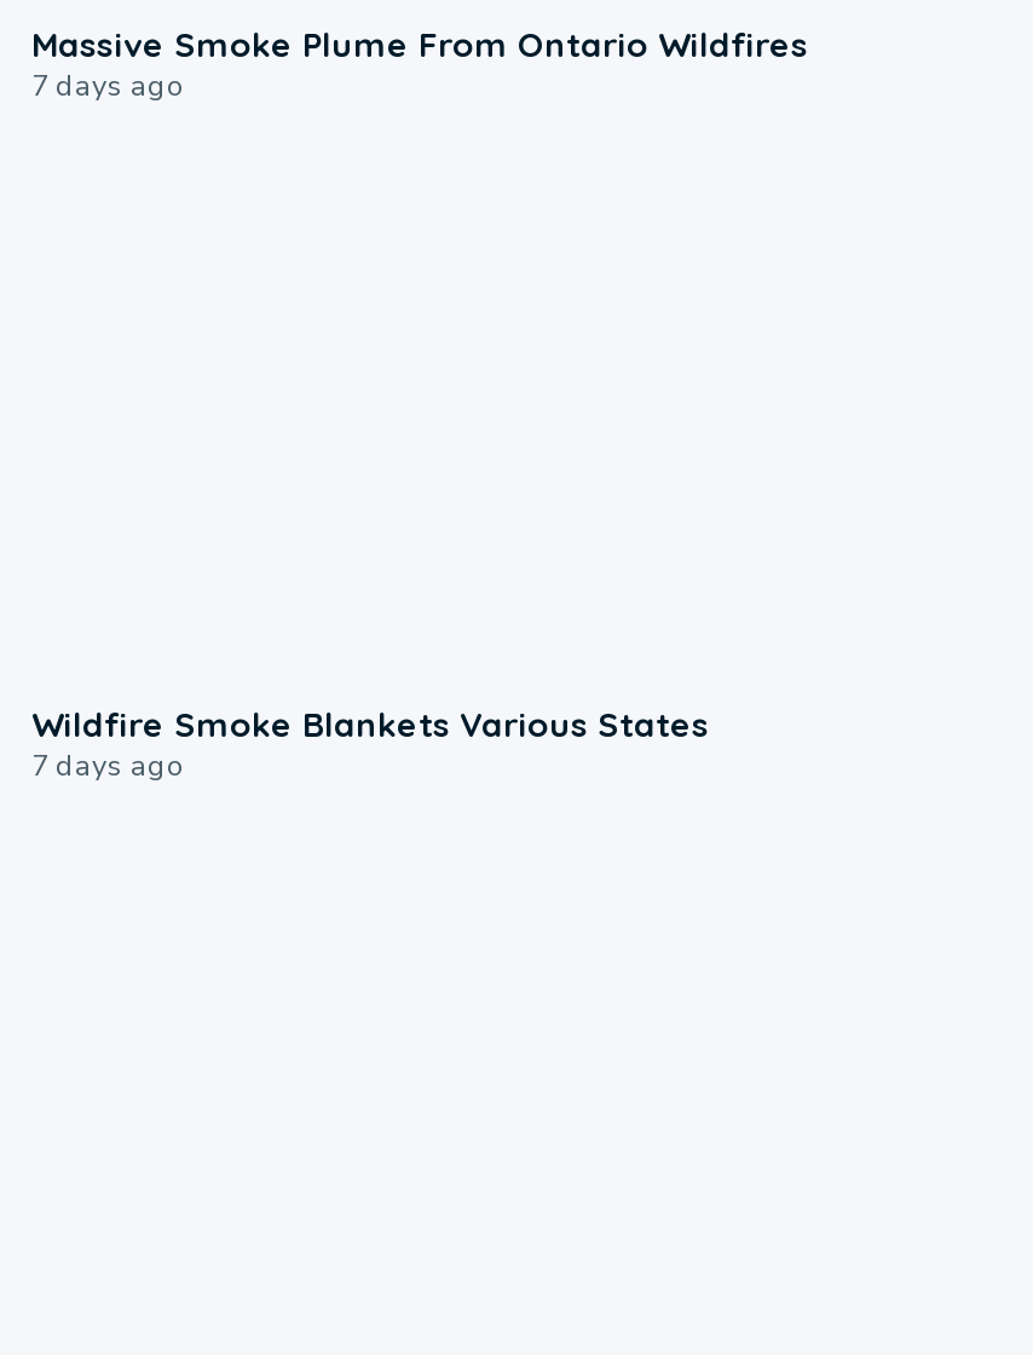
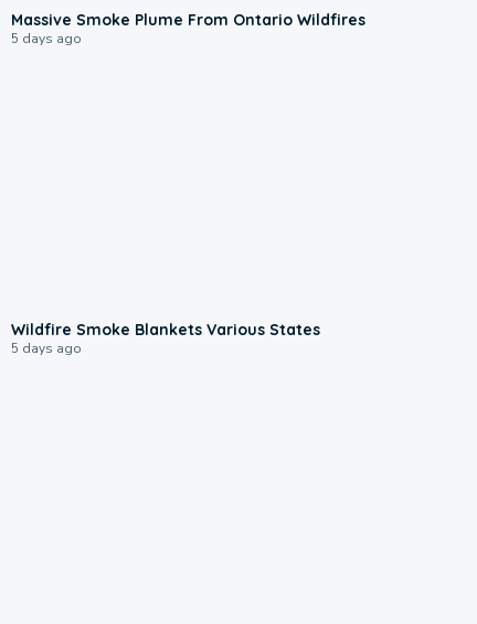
[31,67,186,106] 7 days ago -> [11,30,82,48] 5 days ago
[31,747,186,786] 7 days ago -> [11,340,82,357] 5 days ago

